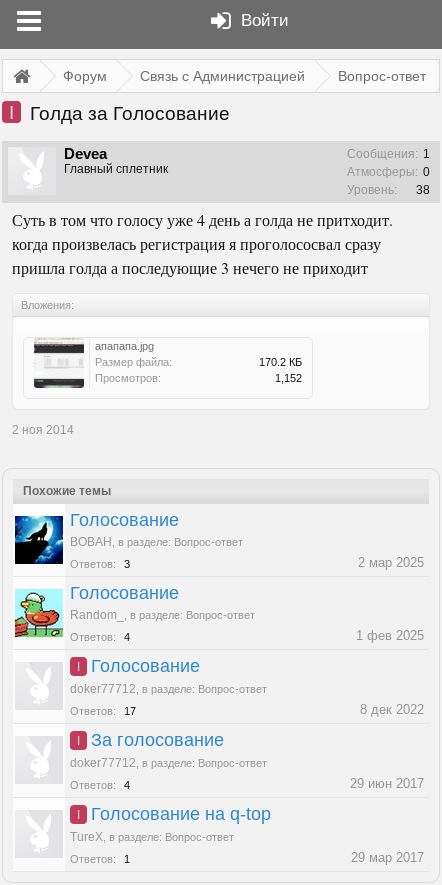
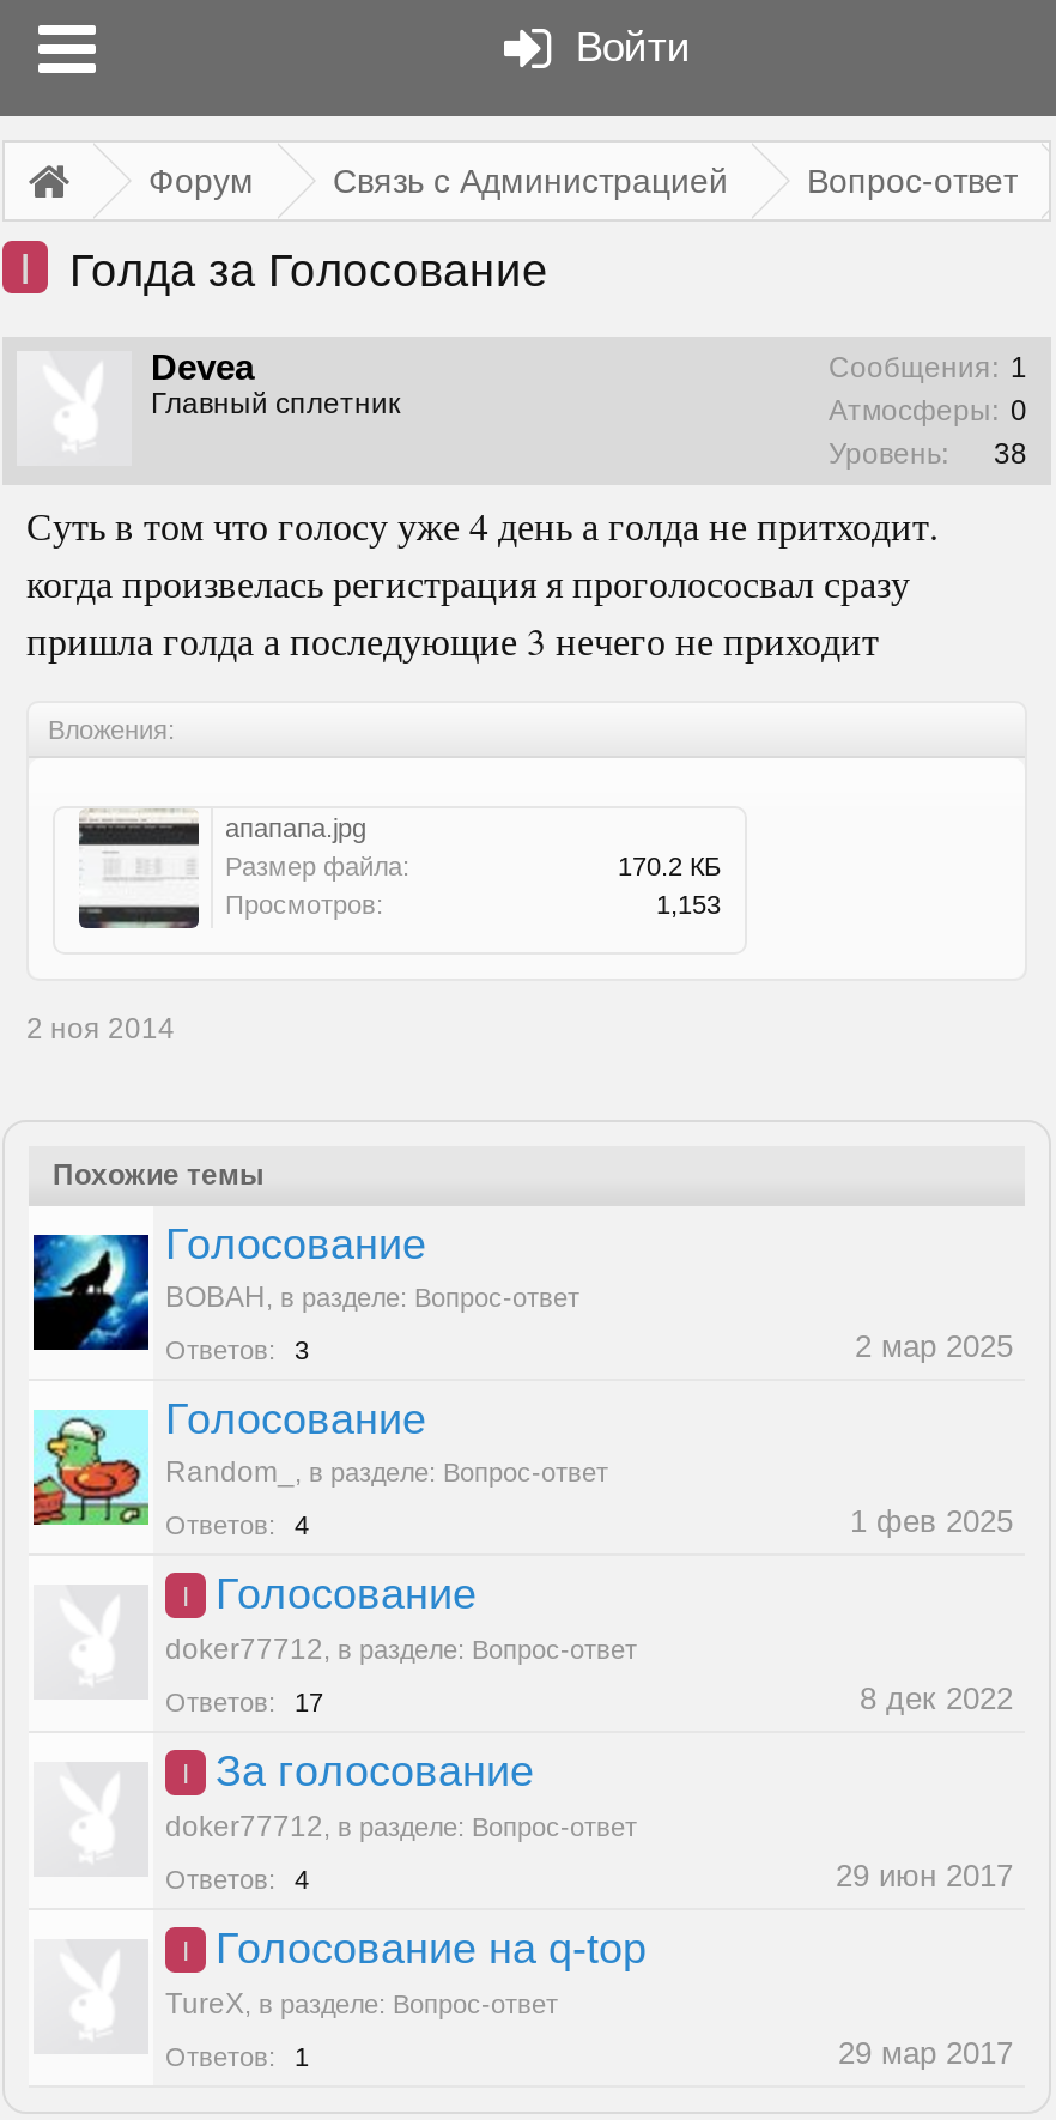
[275,372,302,384] 1,152 -> [656,890,721,919] 1,153

